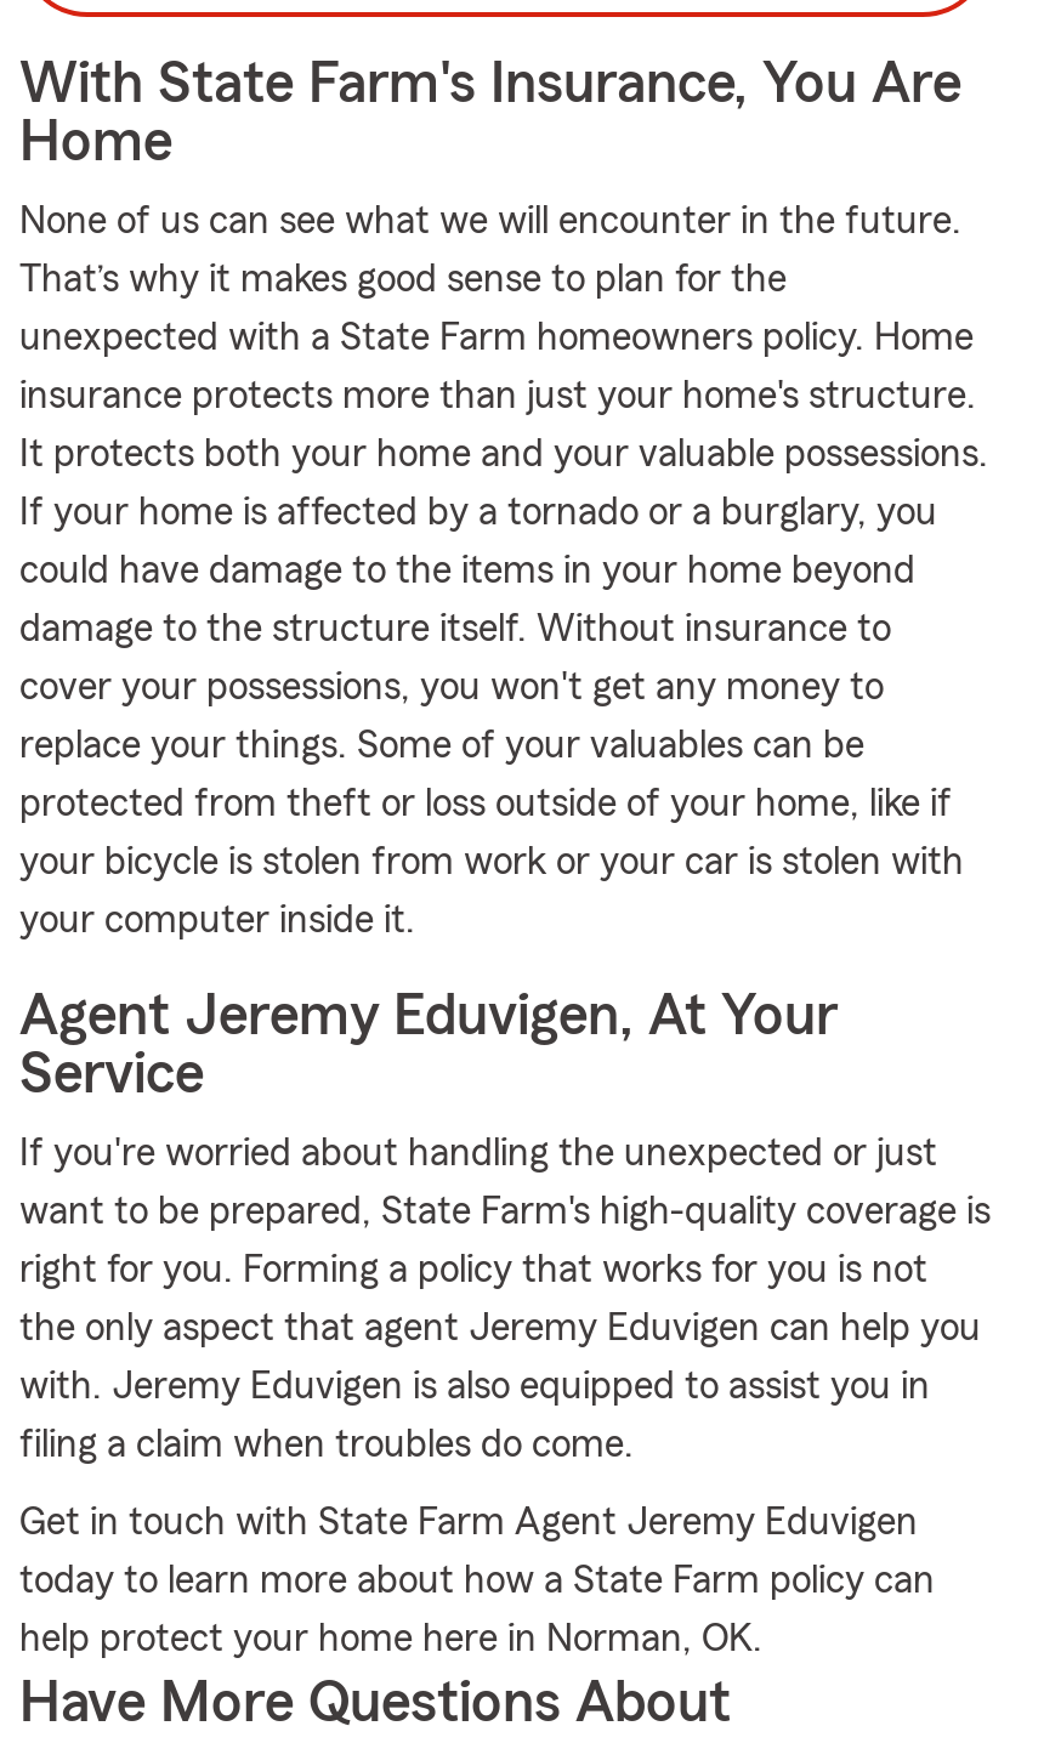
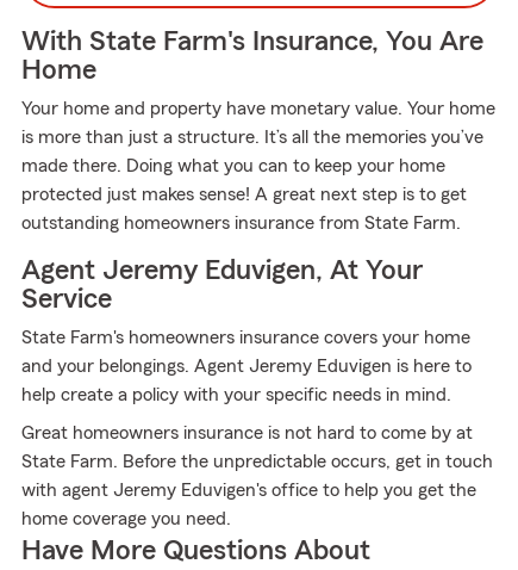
[19,201,988,939] None of us can see what we will encounter in the future. | That’s why it makes good sense to plan for the | unexpected with a State Farm homeowners policy. Home | insurance protects more than just your home's structure. | It protects both your home and your valuable possessions. | If your home is affected by a tornado or a burglary, you | could have damage to the items in your home beyond | damage to the structure itself. Without insurance to | cover your possessions, you won't get any money to | replace your things. Some of your valuables can be | protected from theft or loss outside of your home, like if | your bicycle is stolen from work or your car is stolen with | your computer inside it. -> [21,99,495,233] Your home and property have monetary value. Your home | is more than just a structure. It’s all the memories you’ve | made there. Doing what you can to keep your home | protected just makes sense! A great next step is to get | outstanding homeowners insurance from State Farm.
[19,1134,991,1658] If you're worried about handling the unexpected or just | want to be prepared, State Farm's high-quality coverage is | right for you. Forming a policy that works for you is not | the only aspect that agent Jeremy Eduvigen can help you | with. Jeremy Eduvigen is also equipped to assist you in | filing a claim when troubles do come. | Get in touch with State Farm Agent Jeremy Eduvigen | today to learn more about how a State Farm policy can | help protect your home here in Norman, OK. -> [21,328,493,528] State Farm's homeowners insurance covers your home | and your belongings. Agent Jeremy Eduvigen is here to | help create a policy with your specific needs in mind. | Great homeowners insurance is not hard to come by at | State Farm. Before the unpredictable occurs, get in touch | with agent Jeremy Eduvigen's office to help you get the | home coverage you need.

